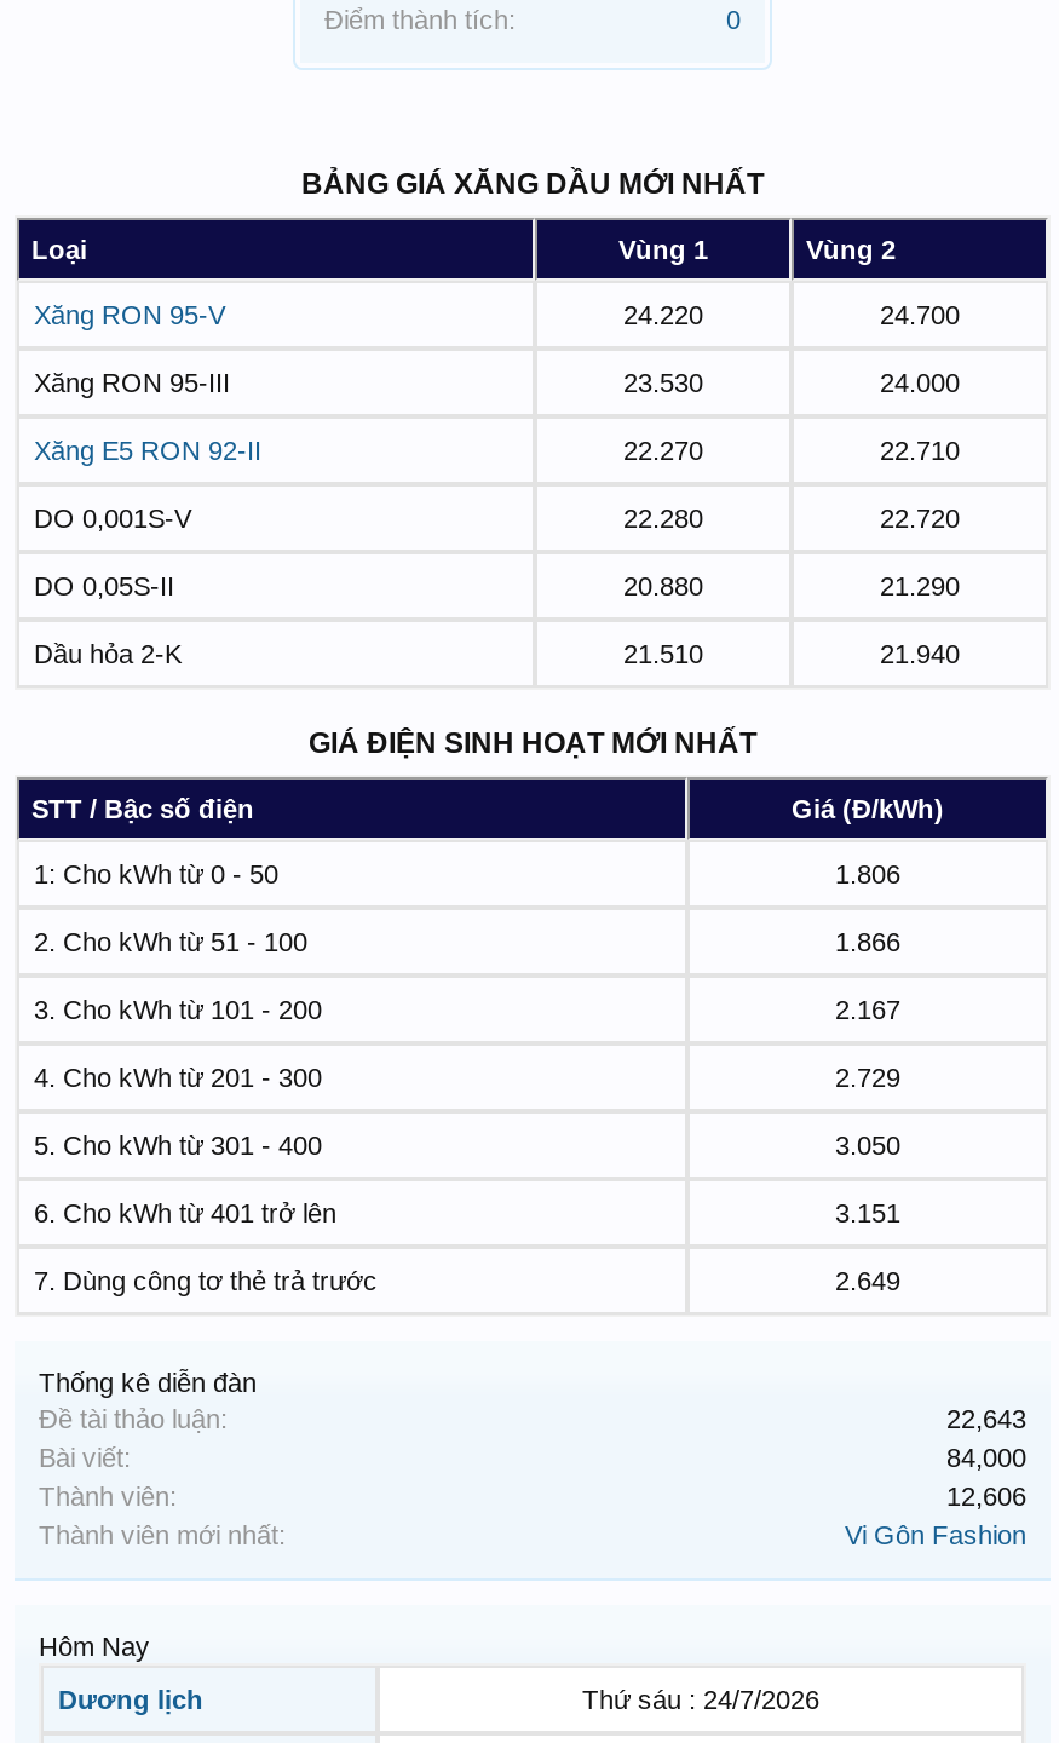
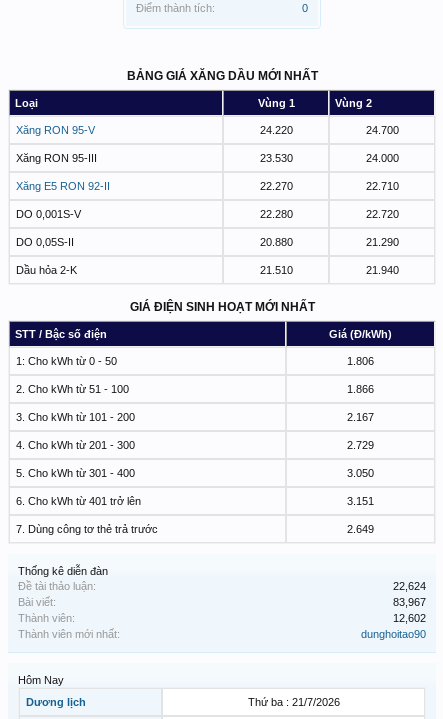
[946,1405,1026,1434] 22,643 -> [393,580,426,592] 22,624
[946,1443,1026,1472] 84,000 -> [393,596,426,608] 83,967
[946,1482,1026,1511] 12,606 -> [393,612,426,624] 12,602
[845,1521,1026,1550] Vi Gôn Fashion -> [361,628,426,640] dunghoitao90
[582,1685,819,1714] Thứ sáu : 24/7/2026 -> [247,696,339,708] Thứ ba : 21/7/2026

